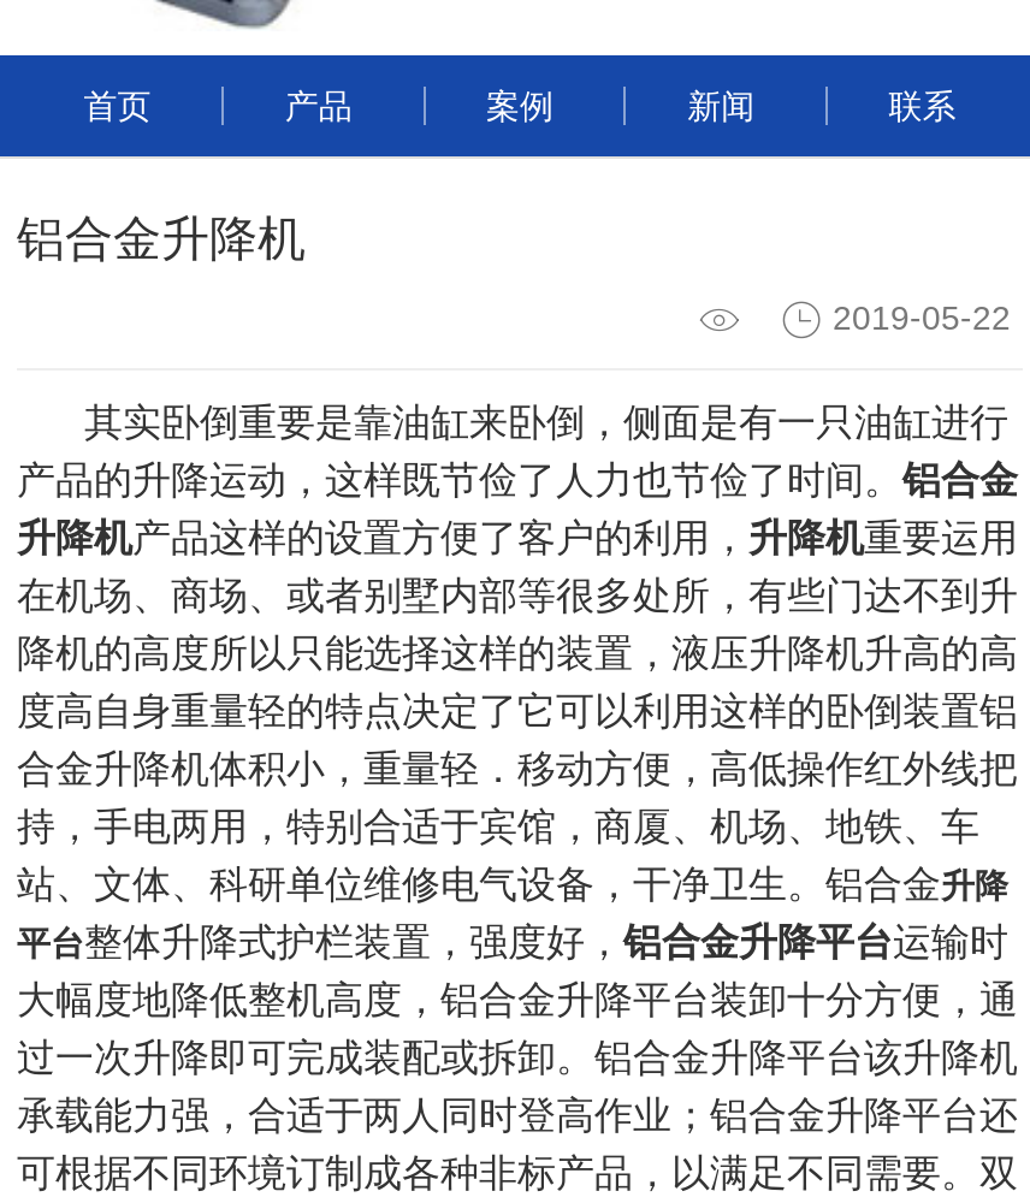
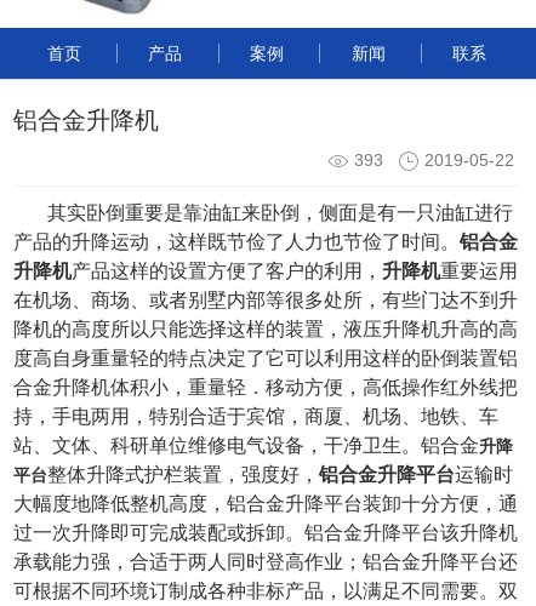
none -> [354,150,383,170] 393

